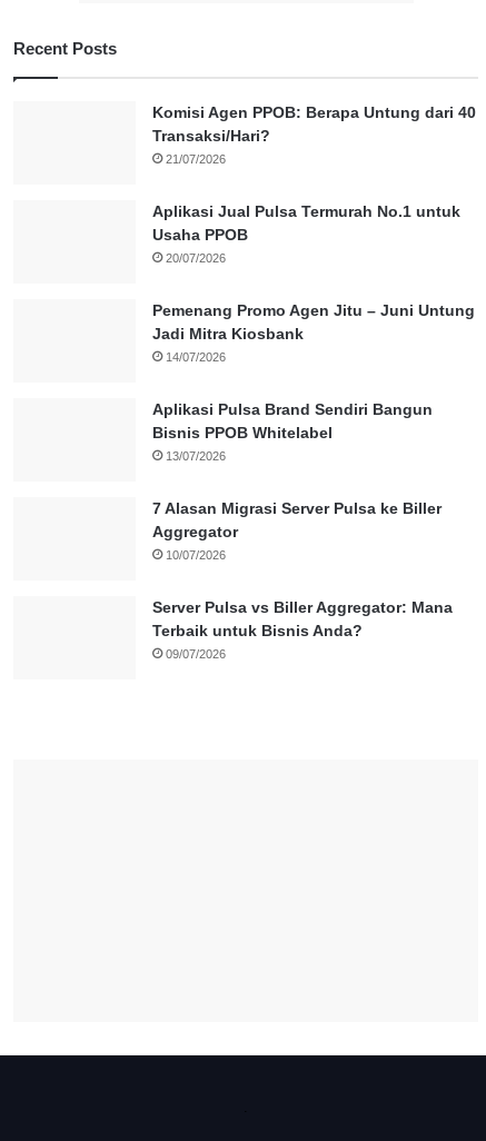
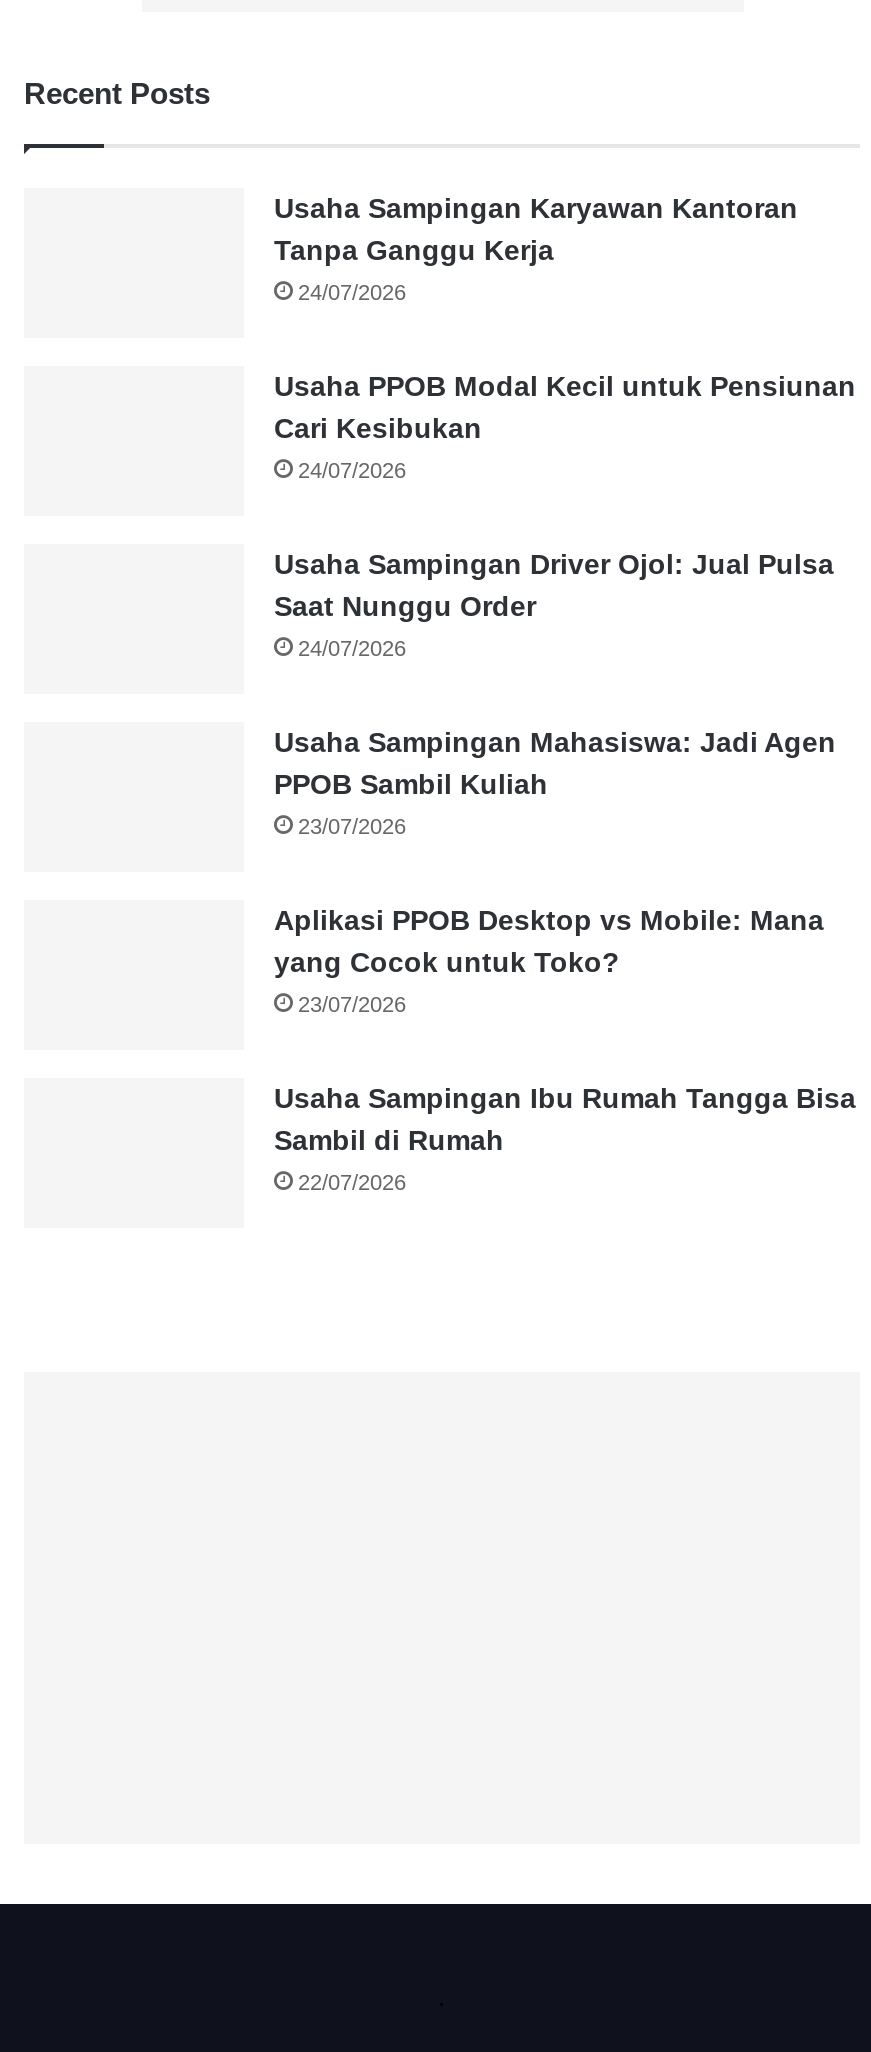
[152,103,476,165] Komisi Agen PPOB: Berapa Untung dari 40 | Transaksi/Hari? | 21/07/2026 -> [274,192,798,304] Usaha Sampingan Karyawan Kantoran | Tanpa Ganggu Kerja | 24/07/2026
[152,202,460,264] Aplikasi Jual Pulsa Termurah No.1 untuk | Usaha PPOB | 20/07/2026 -> [274,370,856,482] Usaha PPOB Modal Kecil untuk Pensiunan | Cari Kesibukan | 24/07/2026
[152,301,475,363] Pemenang Promo Agen Jitu – Juni Untung | Jadi Mitra Kiosbank | 14/07/2026 -> [274,548,834,660] Usaha Sampingan Driver Ojol: Jual Pulsa | Saat Nunggu Order | 24/07/2026
[152,400,433,462] Aplikasi Pulsa Brand Sendiri Bangun | Bisnis PPOB Whitelabel | 13/07/2026 -> [274,726,836,838] Usaha Sampingan Mahasiswa: Jadi Agen | PPOB Sambil Kuliah | 23/07/2026
[152,499,442,561] 7 Alasan Migrasi Server Pulsa ke Biller | Aggregator | 10/07/2026 -> [274,904,824,1016] Aplikasi PPOB Desktop vs Mobile: Mana | yang Cocok untuk Toko? | 23/07/2026
[152,598,453,660] Server Pulsa vs Biller Aggregator: Mana | Terbaik untuk Bisnis Anda? | 09/07/2026 -> [274,1082,856,1194] Usaha Sampingan Ibu Rumah Tangga Bisa | Sambil di Rumah | 22/07/2026

